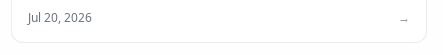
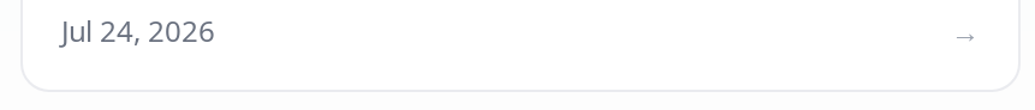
[28,9,92,26] Jul 20, 2026 -> [61,11,215,51] Jul 24, 2026

